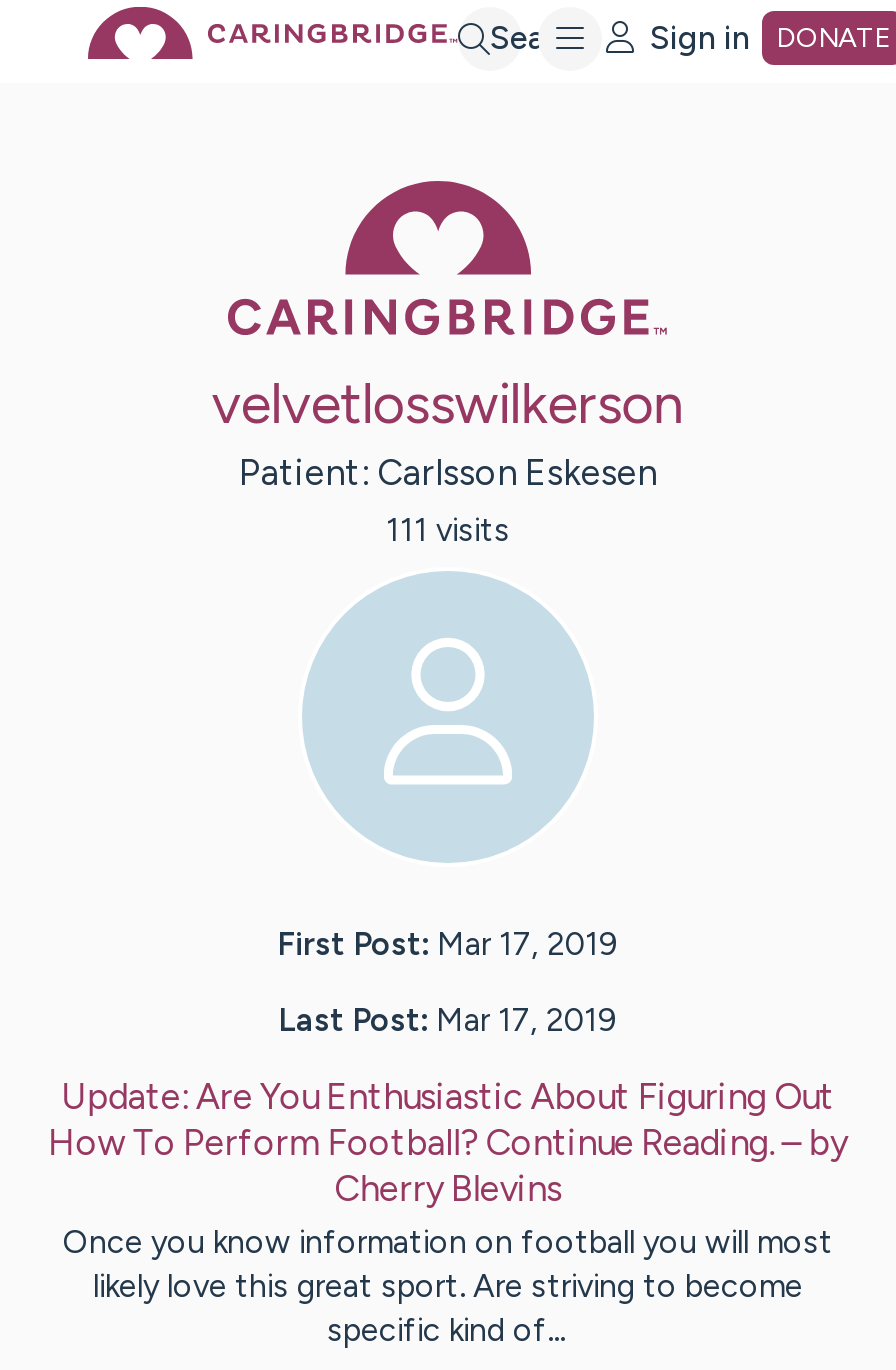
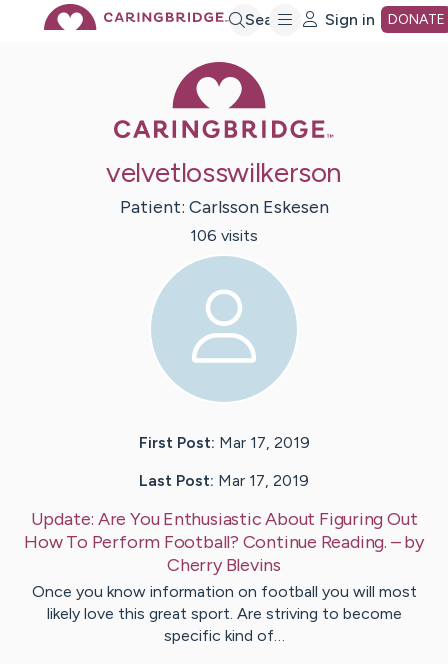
[386,510,510,548] 111 visits -> [190,226,258,245] 106 visits

